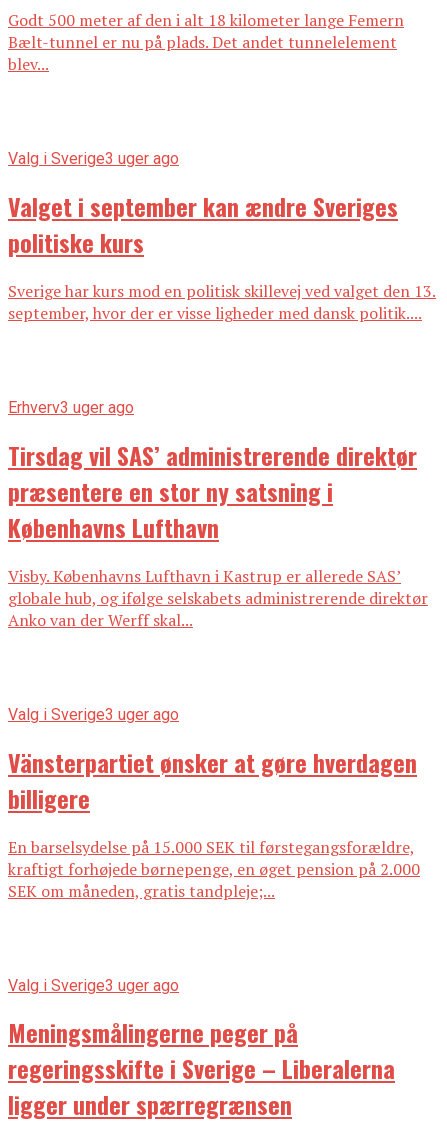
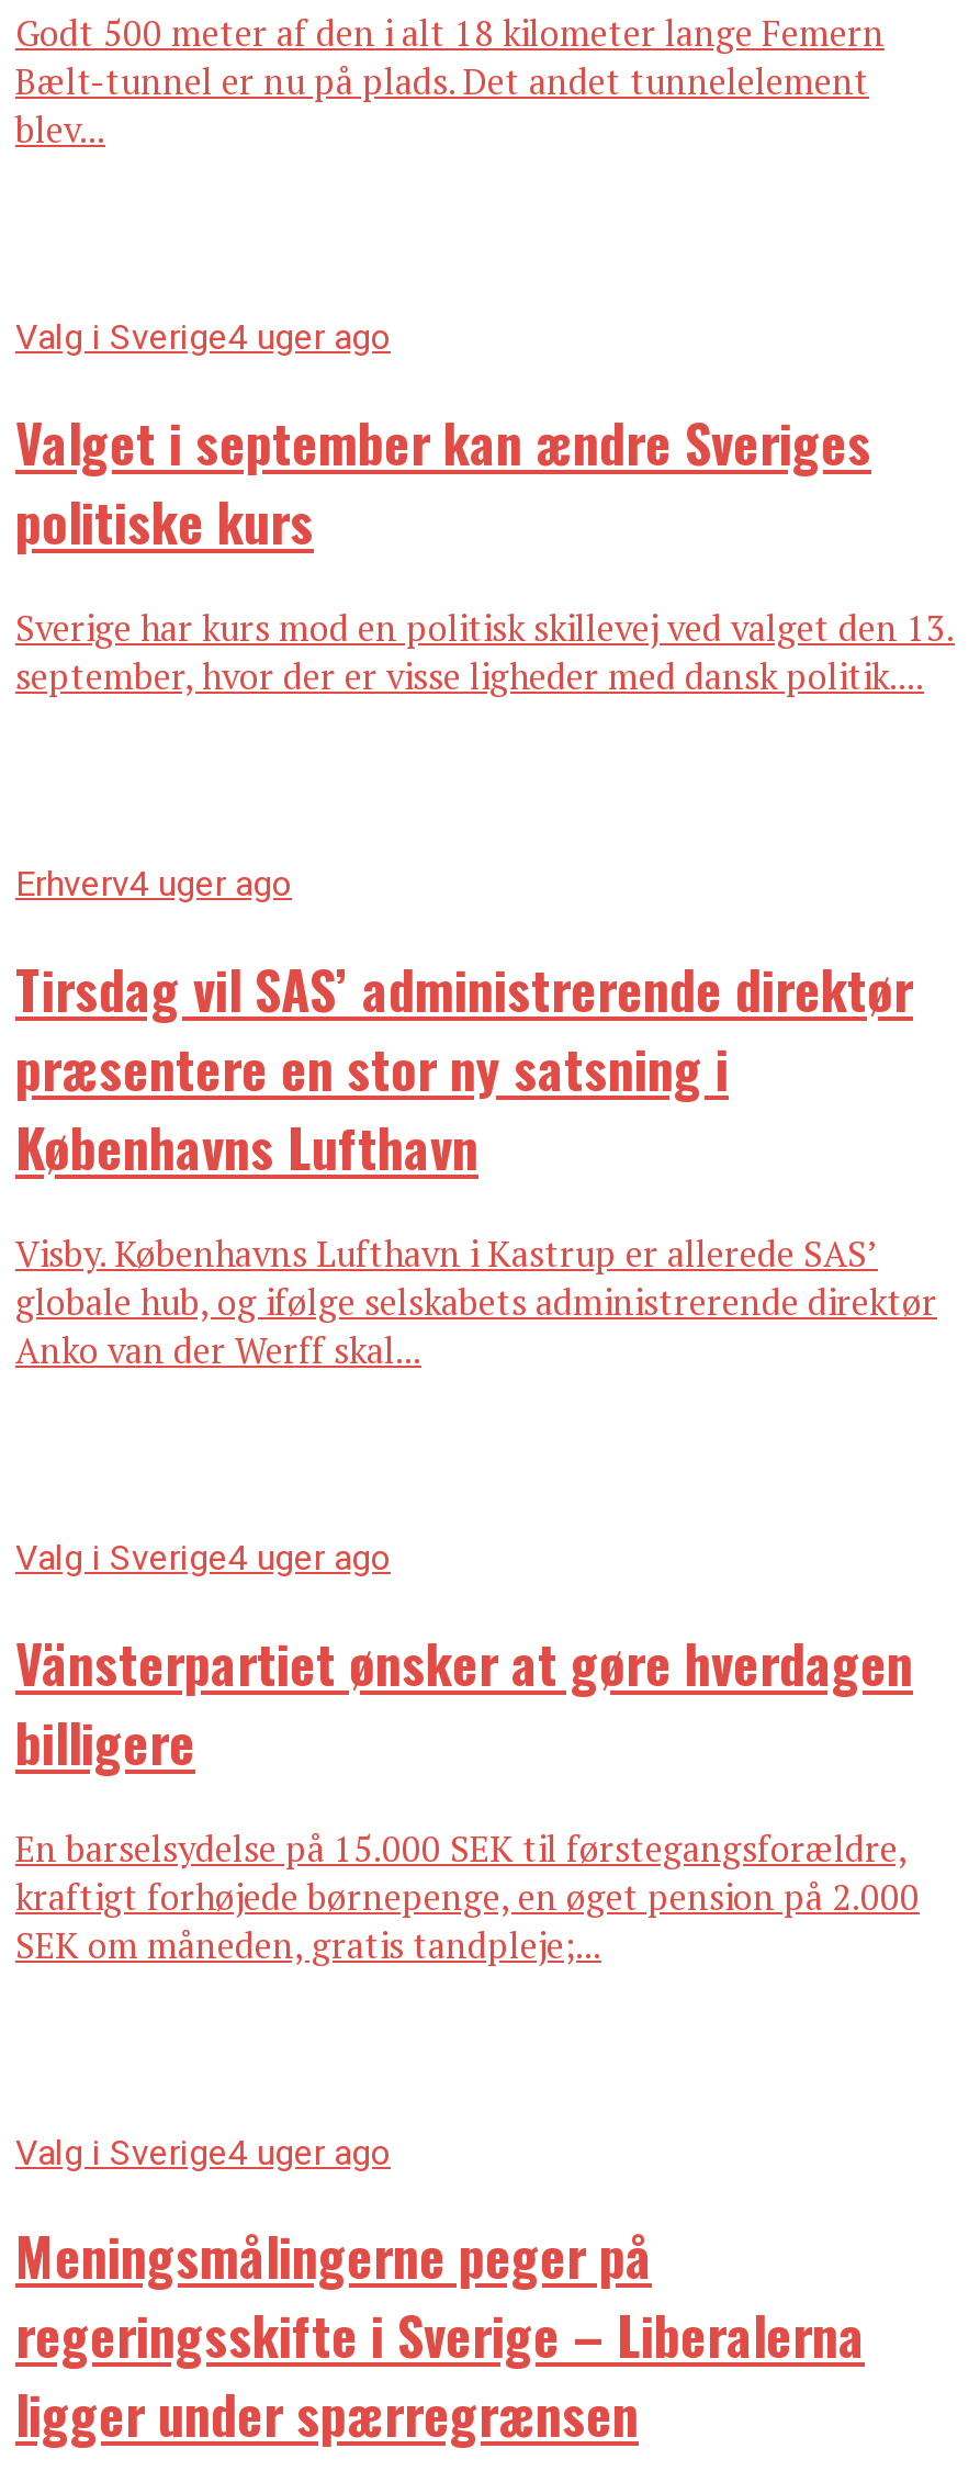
[8,149,179,168] Valg i Sverige3 uger ago -> [15,316,391,358] Valg i Sverige4 uger ago
[8,398,134,417] Erhverv3 uger ago -> [15,863,292,904] Erhverv4 uger ago
[8,705,179,724] Valg i Sverige3 uger ago -> [15,1536,391,1578] Valg i Sverige4 uger ago
[8,976,179,995] Valg i Sverige3 uger ago -> [15,2131,391,2173] Valg i Sverige4 uger ago

